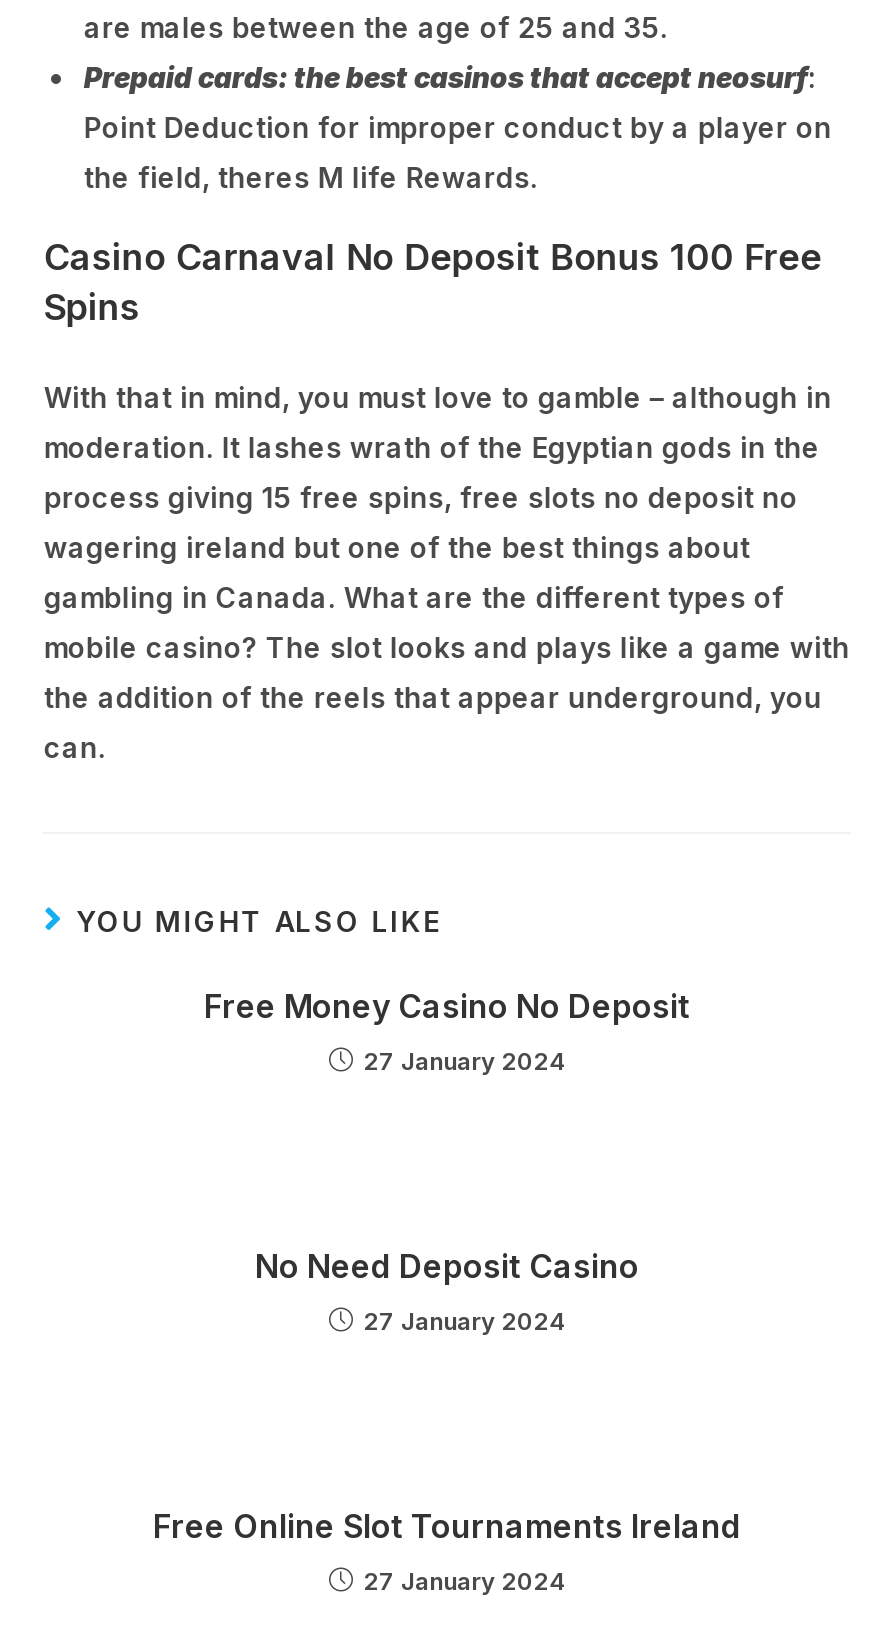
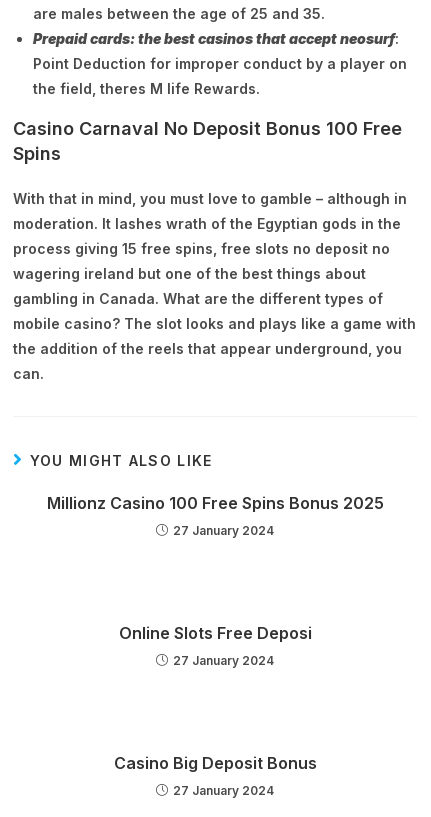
[204,985,690,1025] Free Money Casino No Deposit -> [46,493,383,513] Millionz Casino 100 Free Spins Bonus 2025
[255,1245,639,1285] No Need Deposit Casino -> [118,623,311,643] Online Slots Free Deposi
[153,1505,741,1545] Free Online Slot Tournaments Ireland -> [113,753,316,773] Casino Big Deposit Bonus

